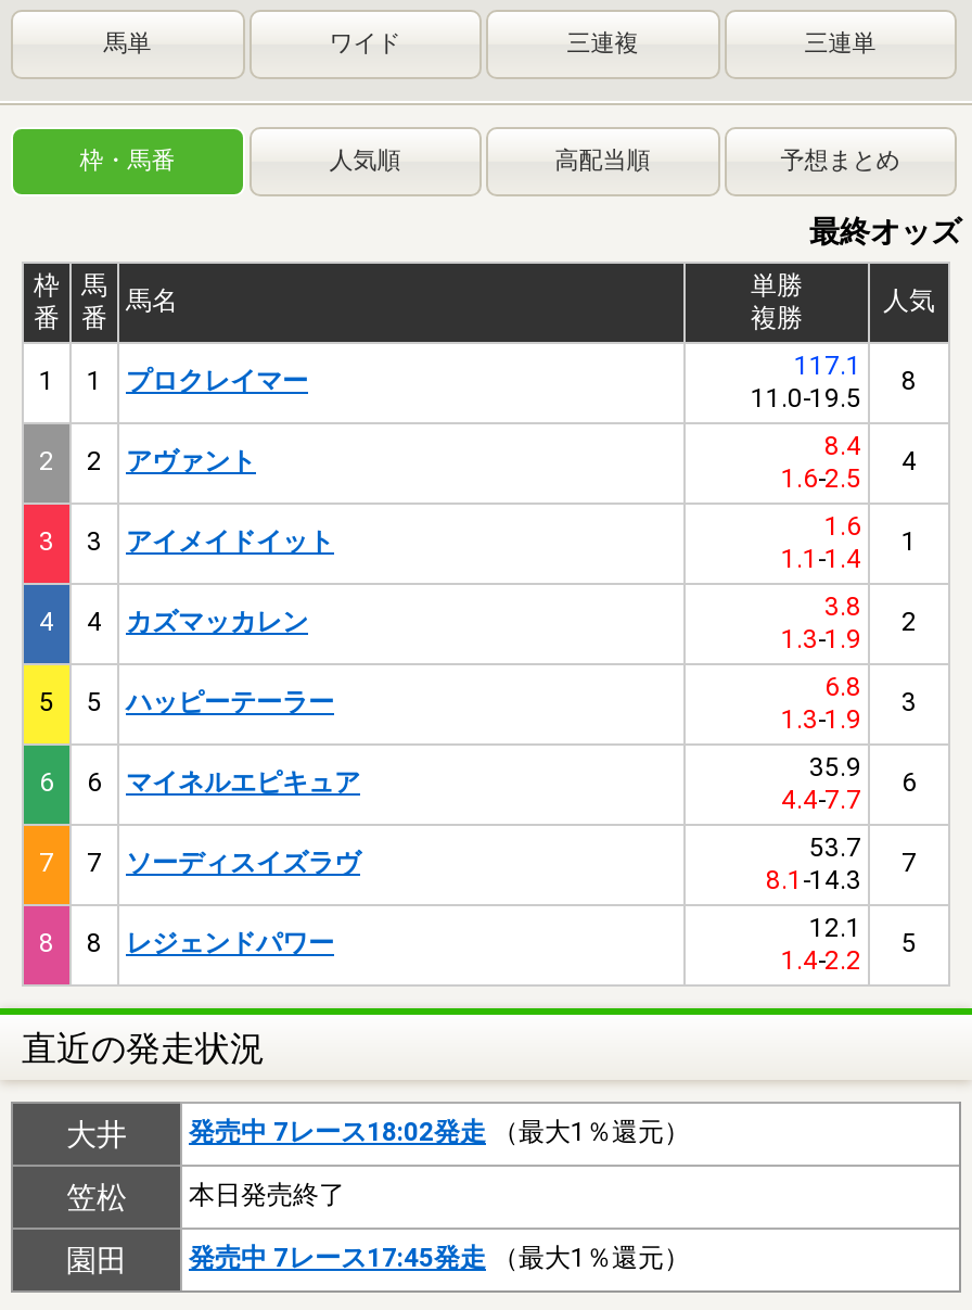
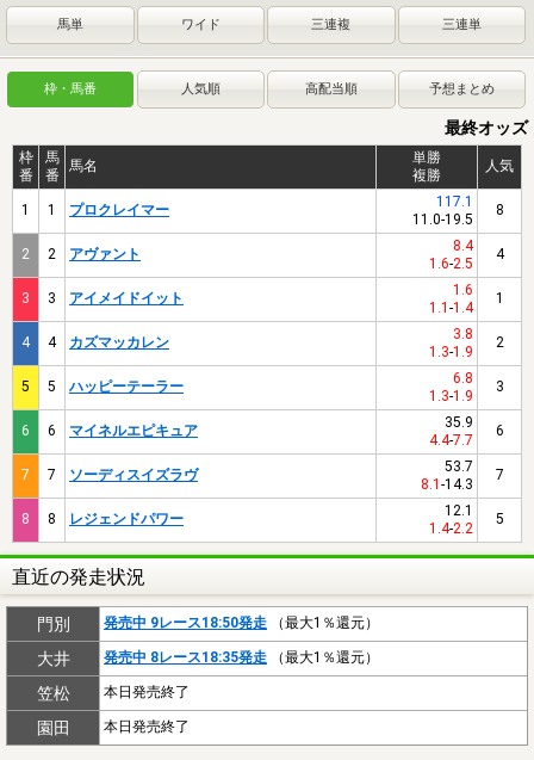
none -> [36,614,379,633] 門別 | 発売中 9レース18:50発走（最大1％還元）
[189,1116,690,1147] 発売中 7レース18:02発走（最大1％還元） -> [104,649,379,666] 発売中 8レース18:35発走（最大1％還元）
[189,1242,690,1273] 発売中 7レース17:45発走（最大1％還元） -> [104,718,190,735] 本日発売終了

